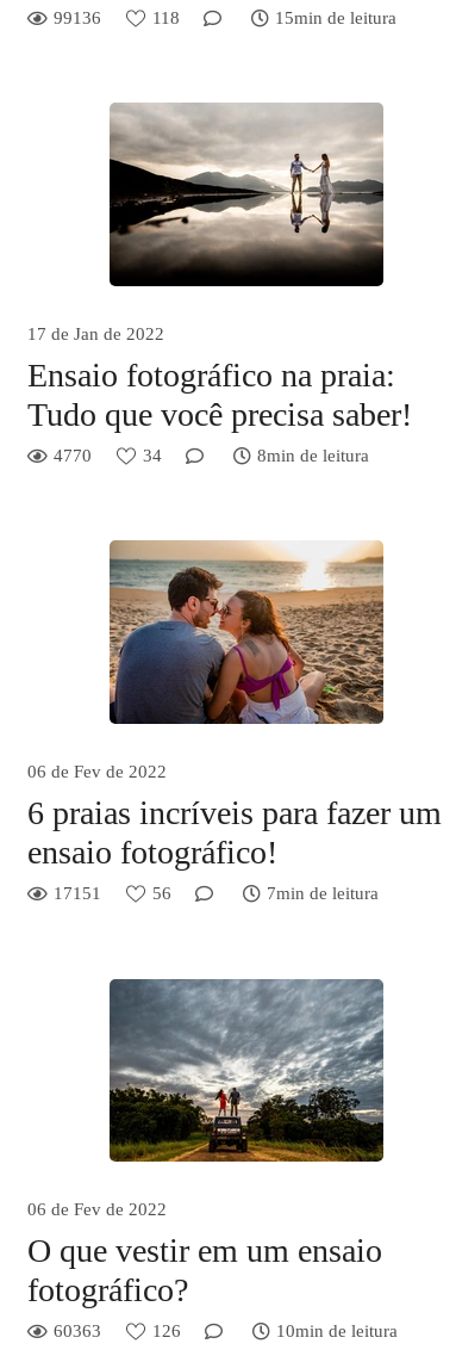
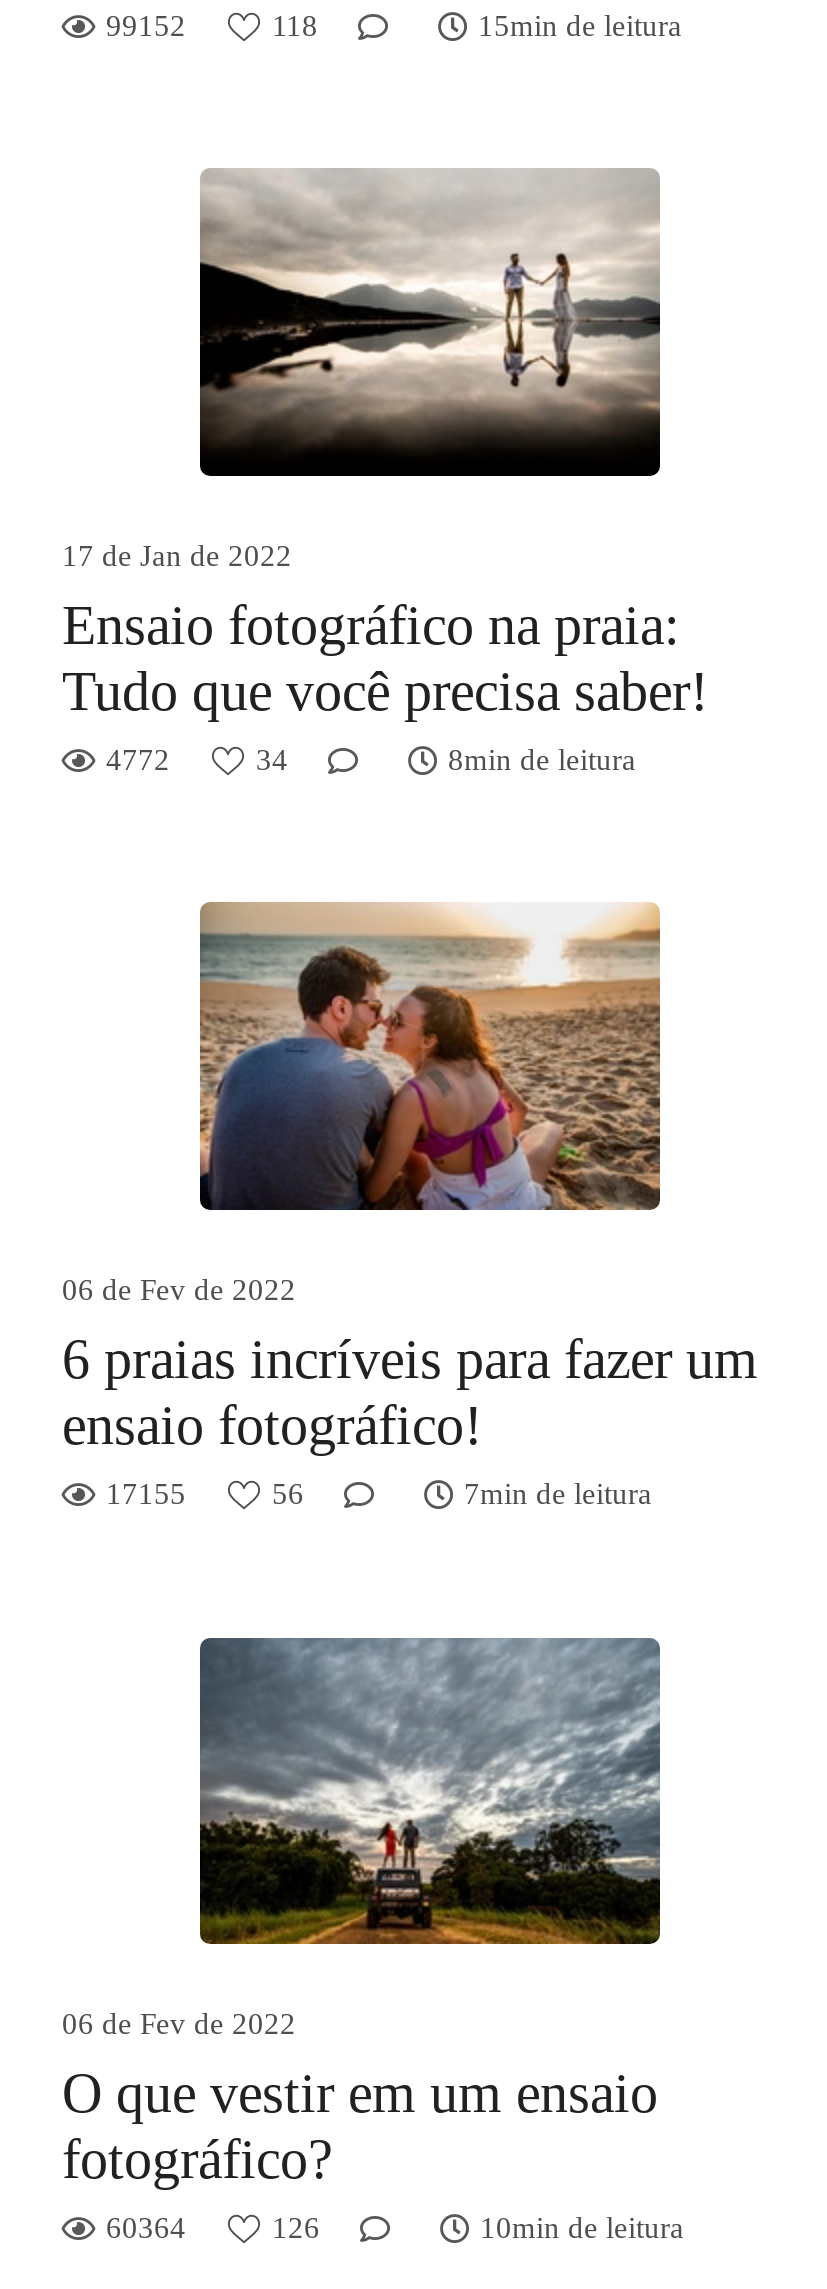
[54,8,101,27] 99136 -> [106,10,186,42] 99152
[54,446,92,465] 4770 -> [106,744,170,776] 4772
[54,884,101,903] 17151 -> [106,1478,186,1510] 17155
[54,1321,101,1340] 60363 -> [106,2212,186,2244] 60364

